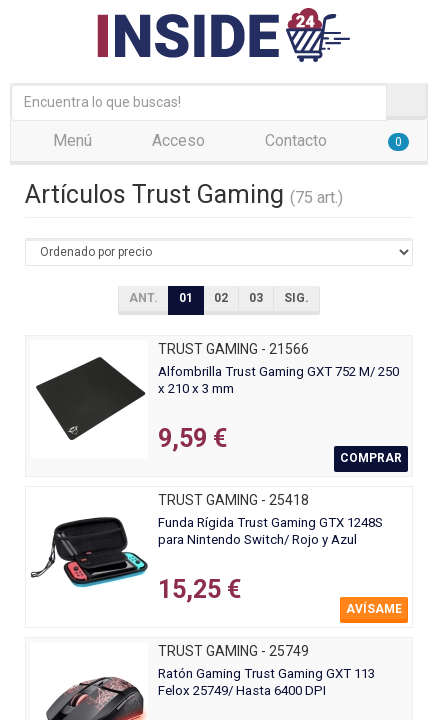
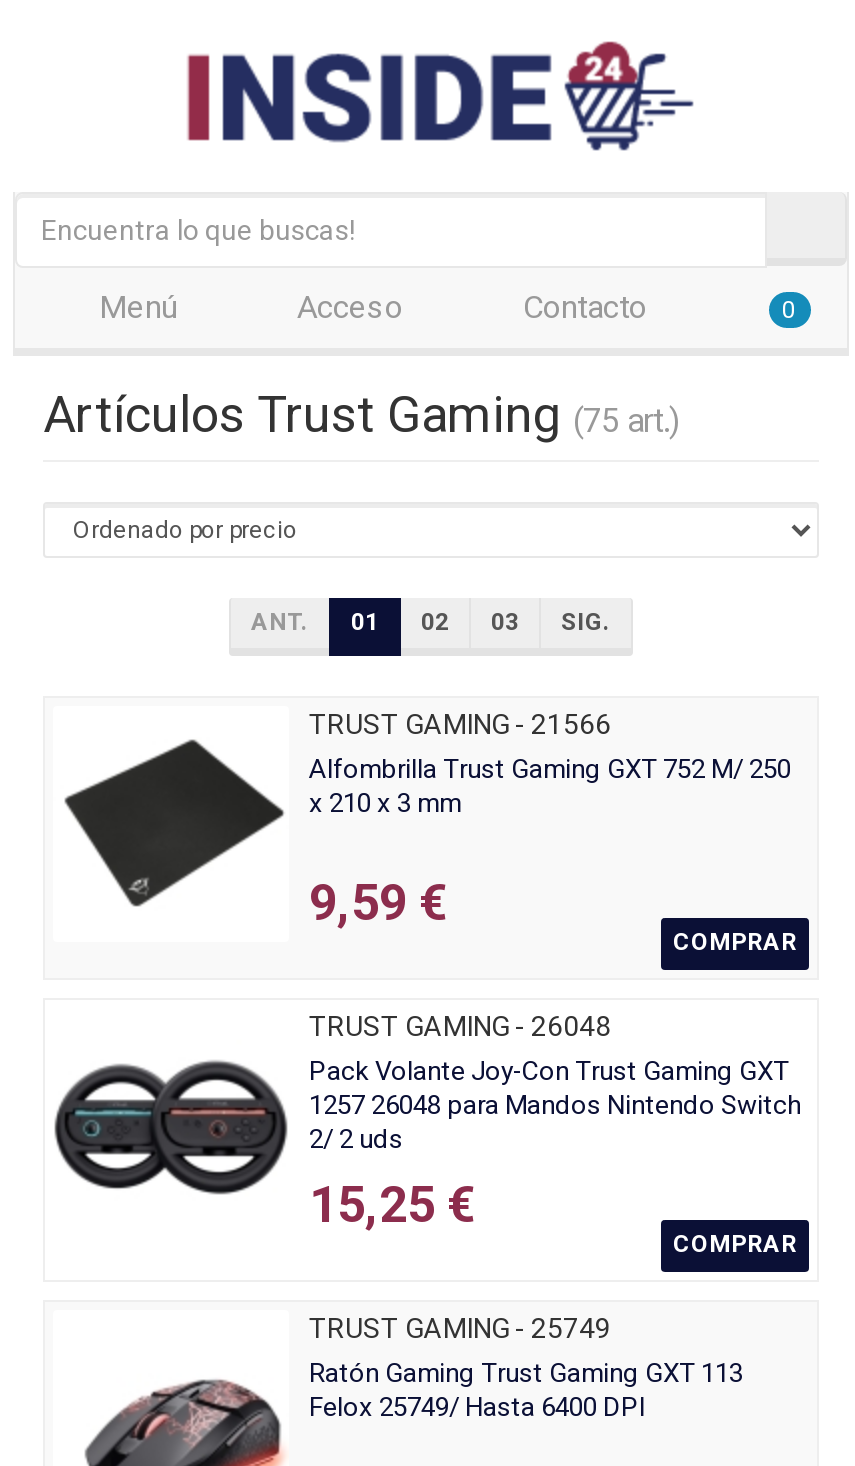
[30,492,383,588] [image] | TRUST GAMING - 25418 | Funda Rígida Trust Gaming GTX 1248S | para Nintendo Switch/ Rojo y Azul -> [53,1010,801,1200] [image] | TRUST GAMING - 26048 | Pack Volante Joy-Con Trust Gaming GXT | 1257 26048 para Mandos Nintendo Switch | 2/ 2 uds
[346,602,402,616] AVÍSAME -> [673,1230,797,1258] COMPRAR

